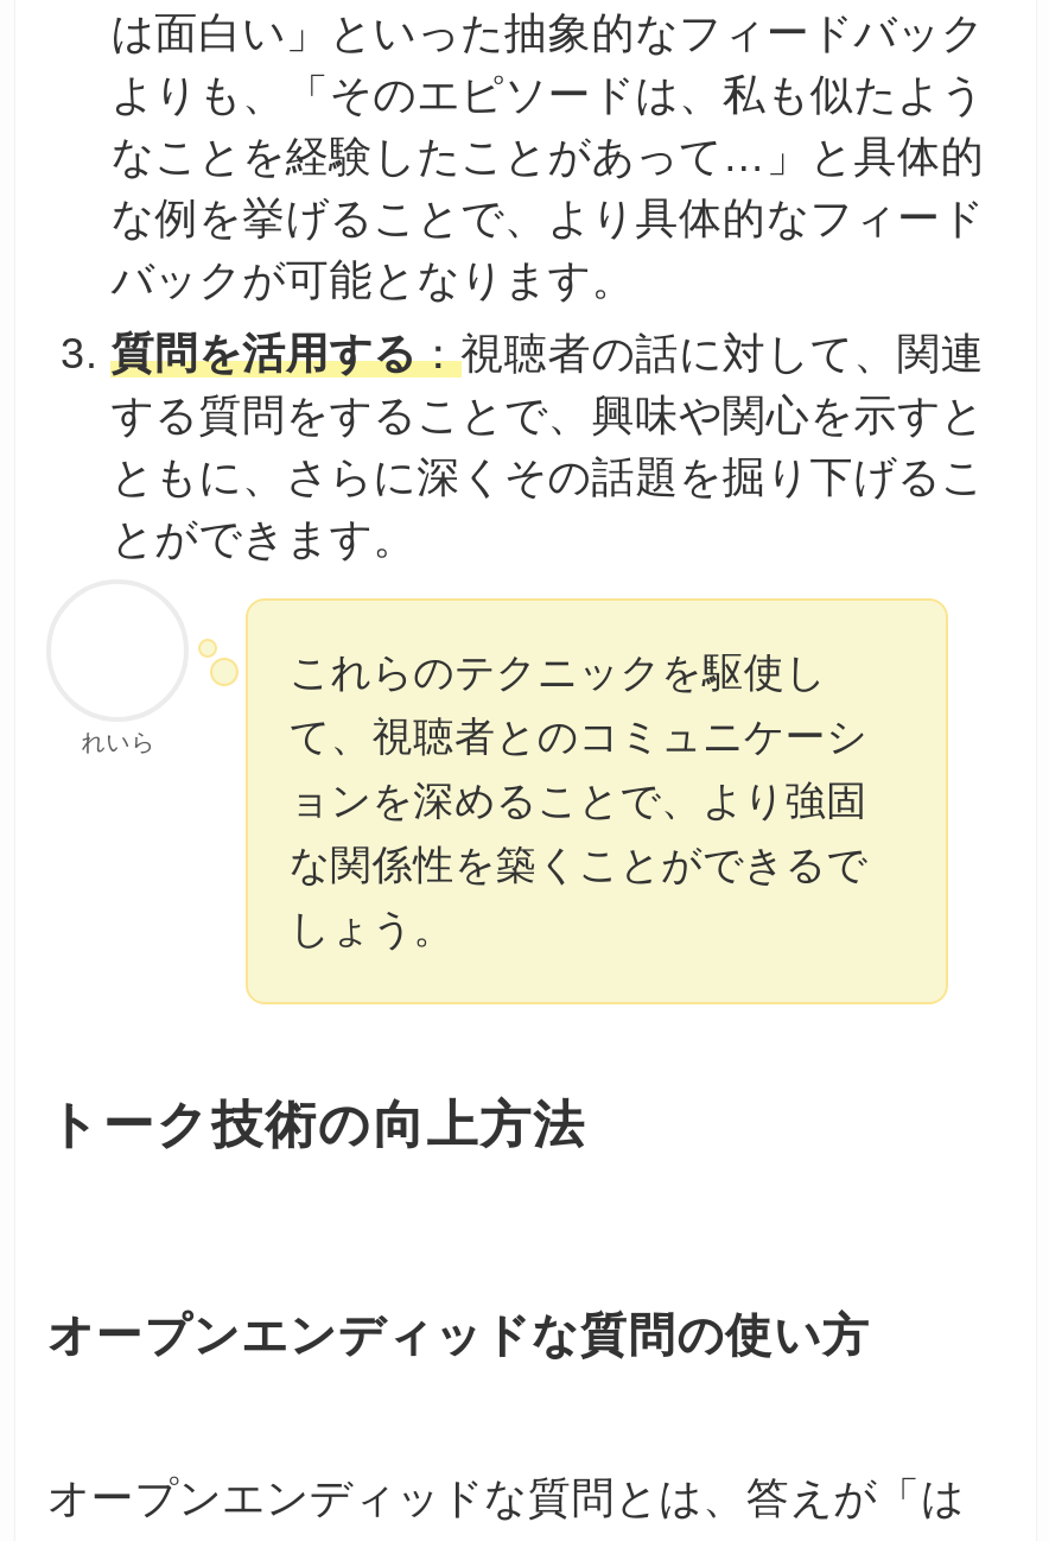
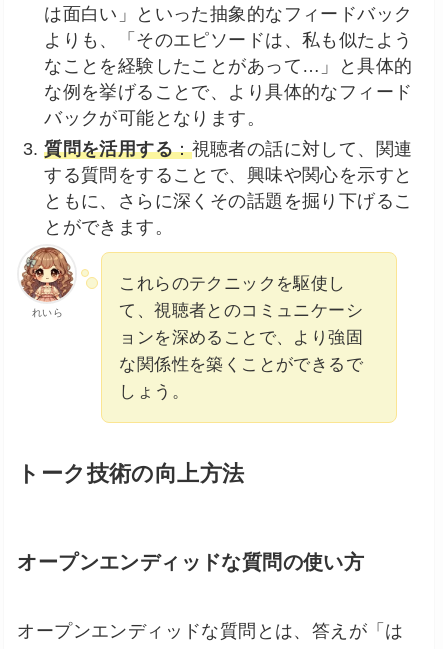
none -> [20,246,74,303] [image]

